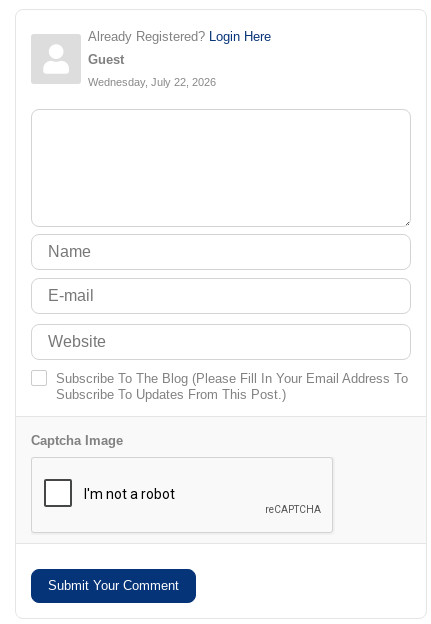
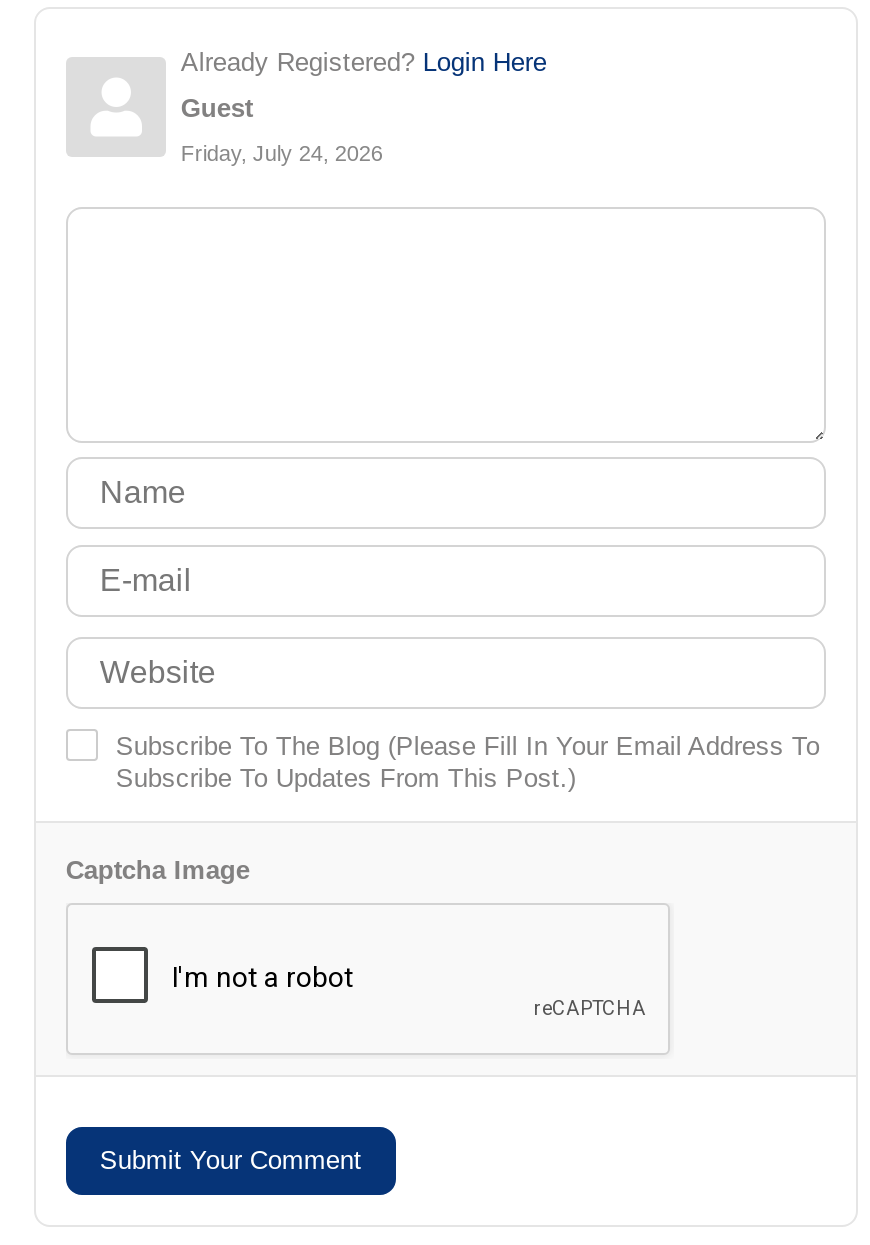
[88,75,216,87] Wednesday, July 22, 2026 -> [181,140,383,164] Friday, July 24, 2026

